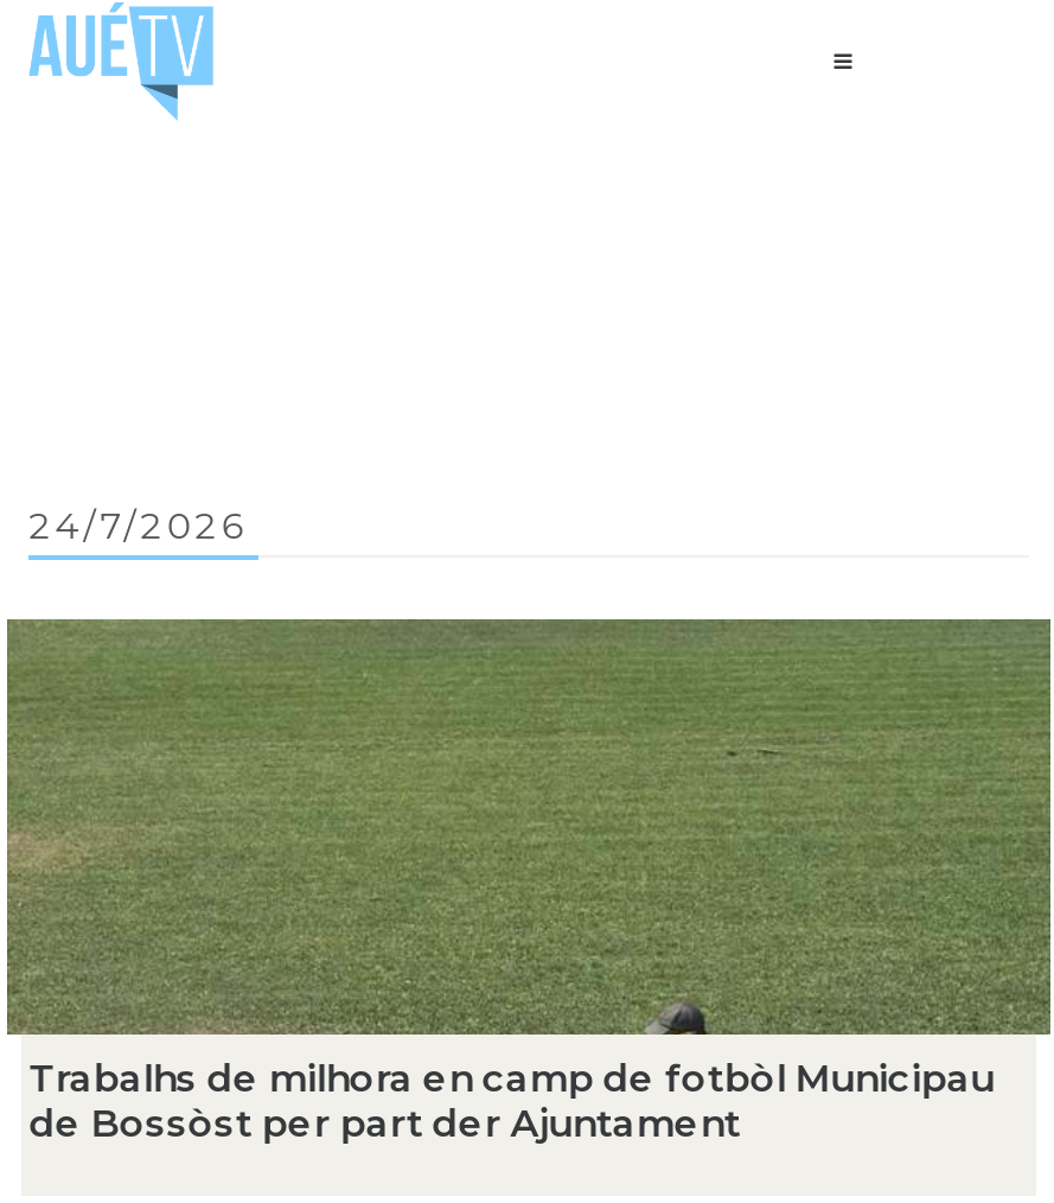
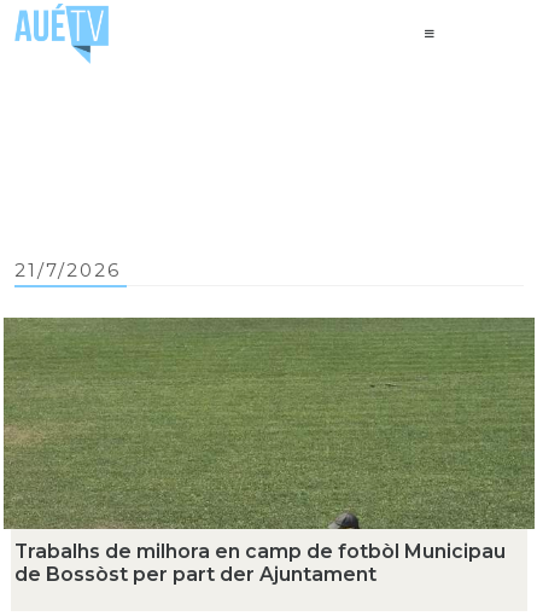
[29,505,247,548] 24/7/2026 -> [15,259,121,281] 21/7/2026

